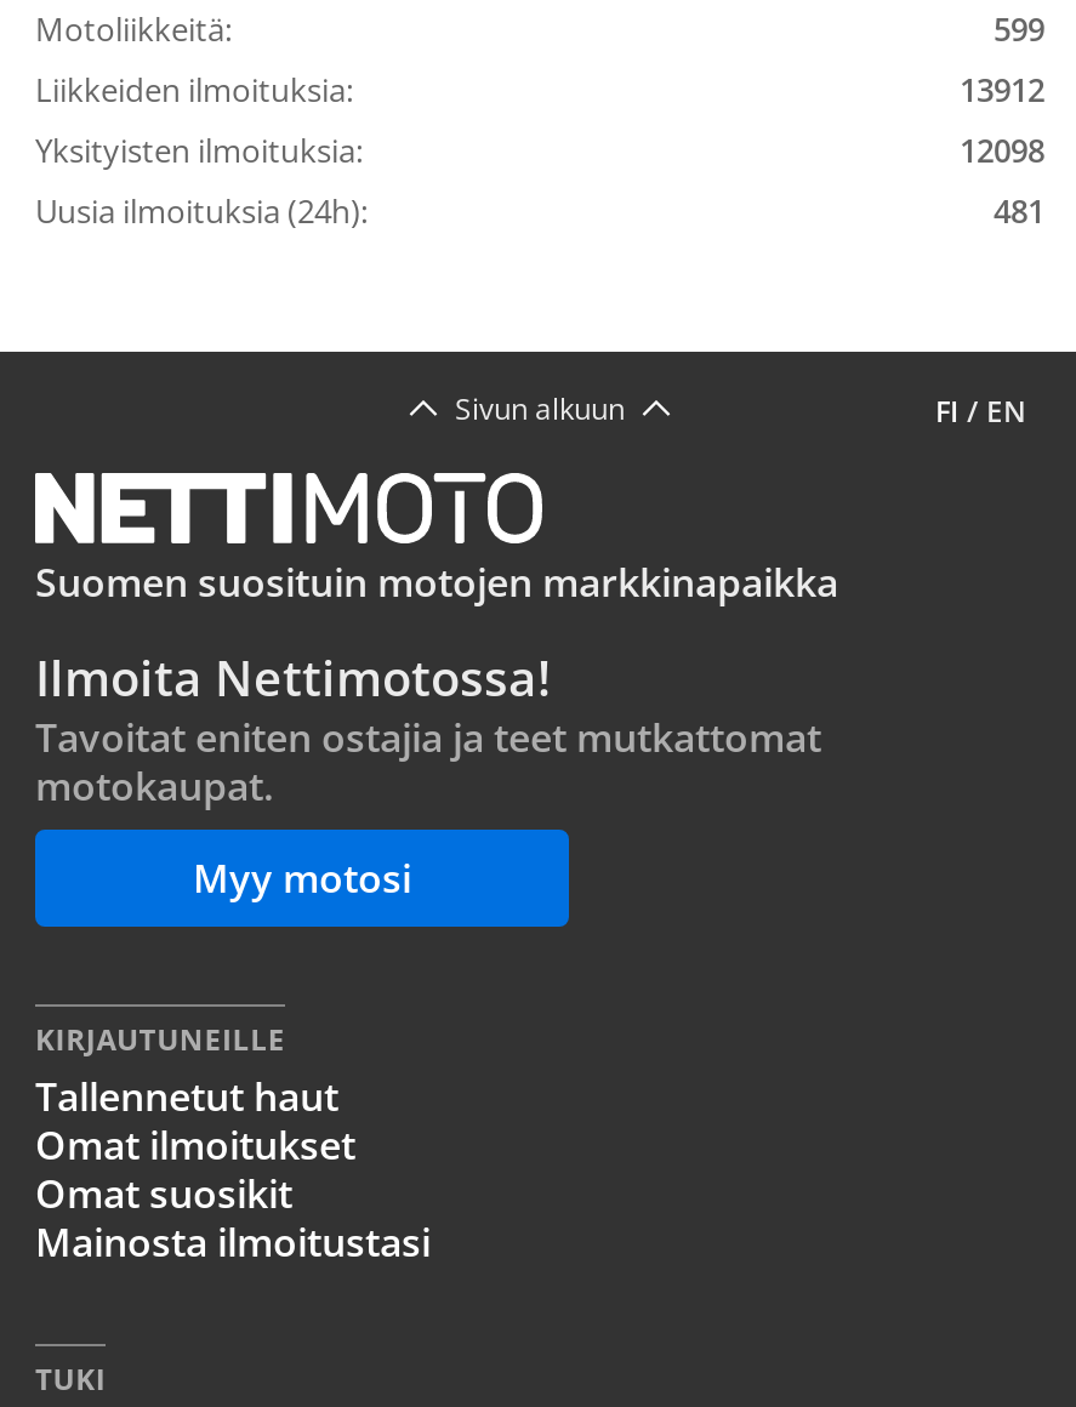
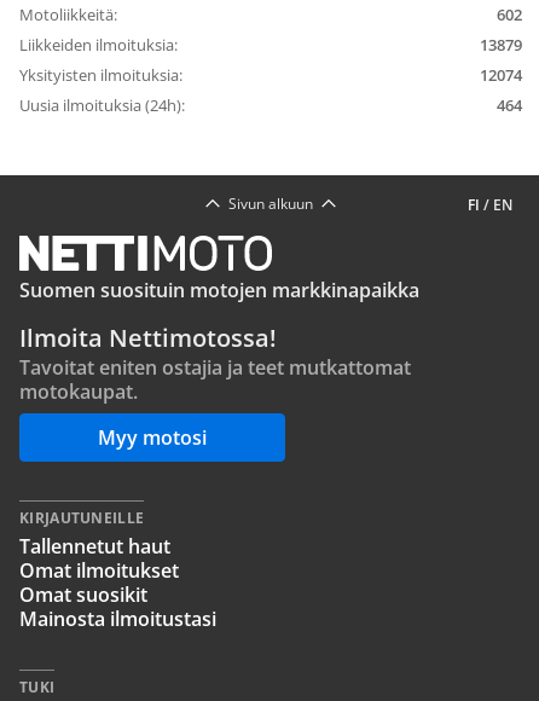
[994,8,1044,52] 599 -> [497,4,522,26] 602
[960,69,1044,113] 13912 -> [480,34,522,56] 13879
[960,130,1044,173] 12098 -> [480,65,522,86] 12074
[994,190,1044,234] 481 -> [497,95,522,117] 464

